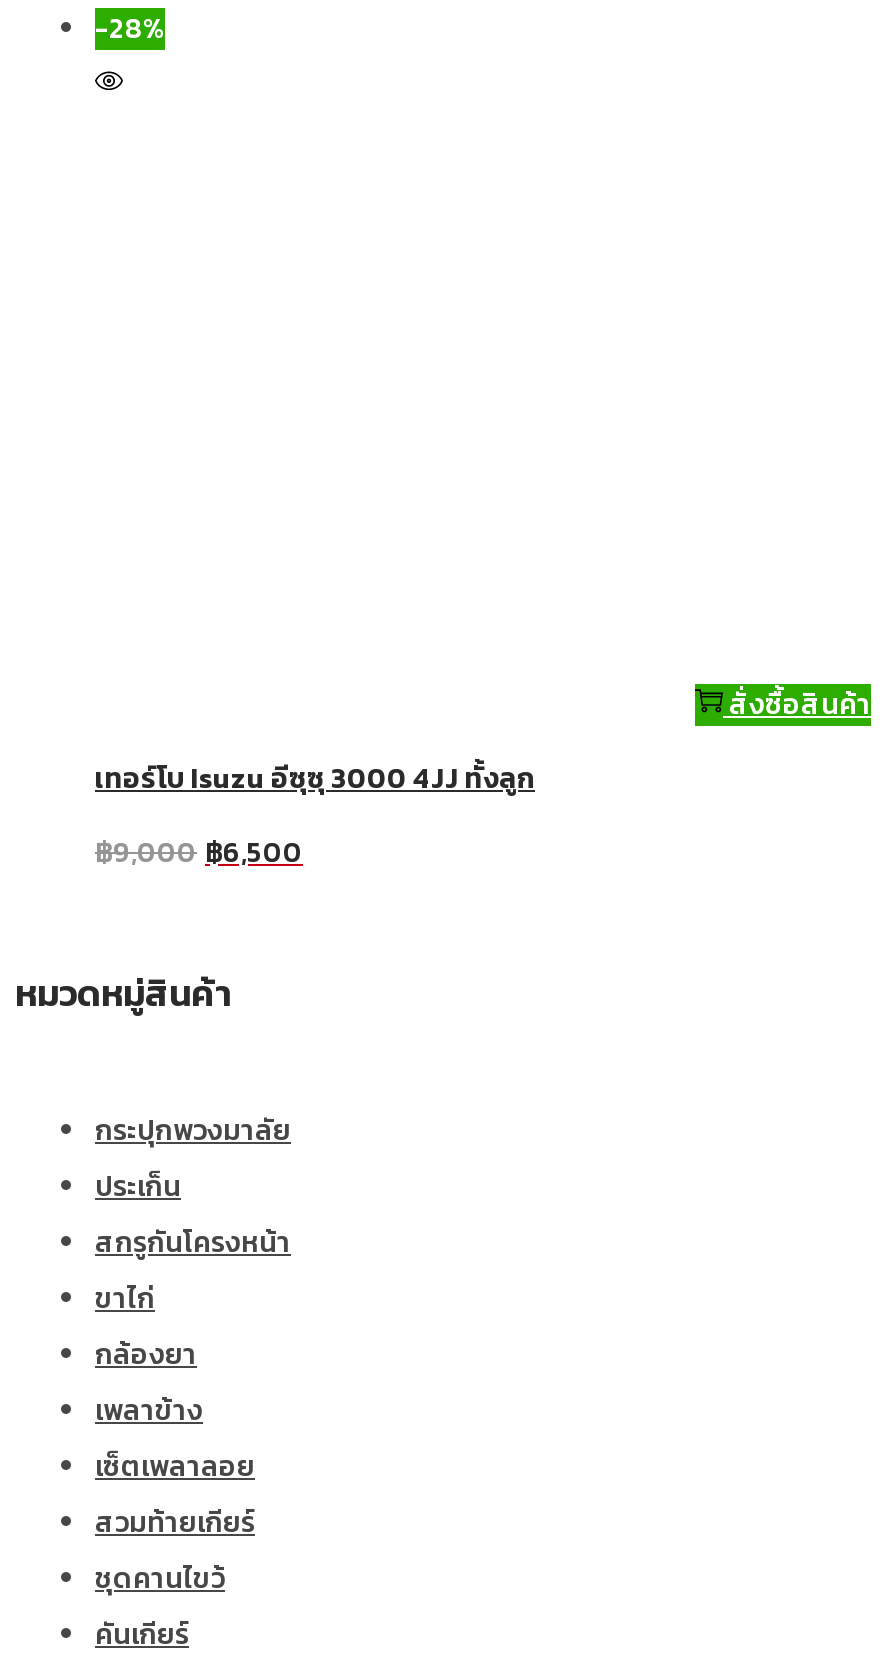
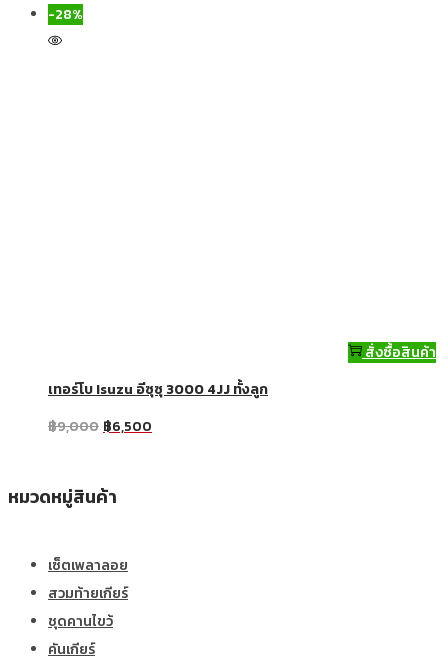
[95,1111,291,1433] กระปุกพวงมาลัย | ประเก็น | สกรูกันโครงหน้า | ขาไก่ | กล้องยา | เพลาข้าง -> none

